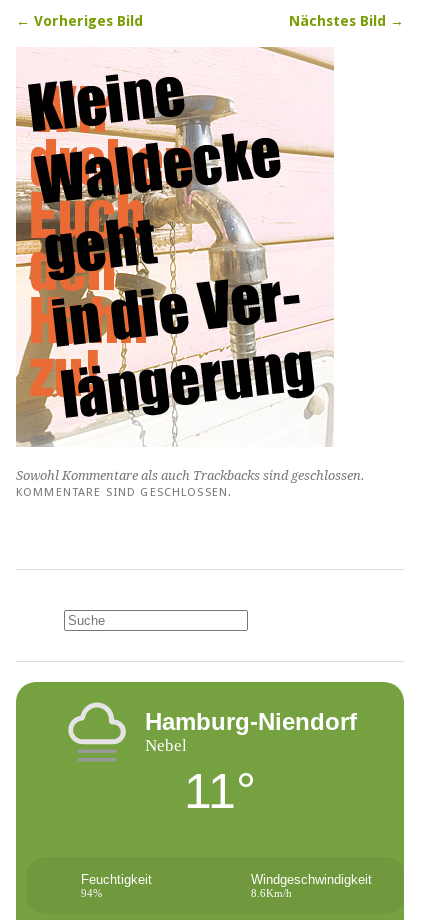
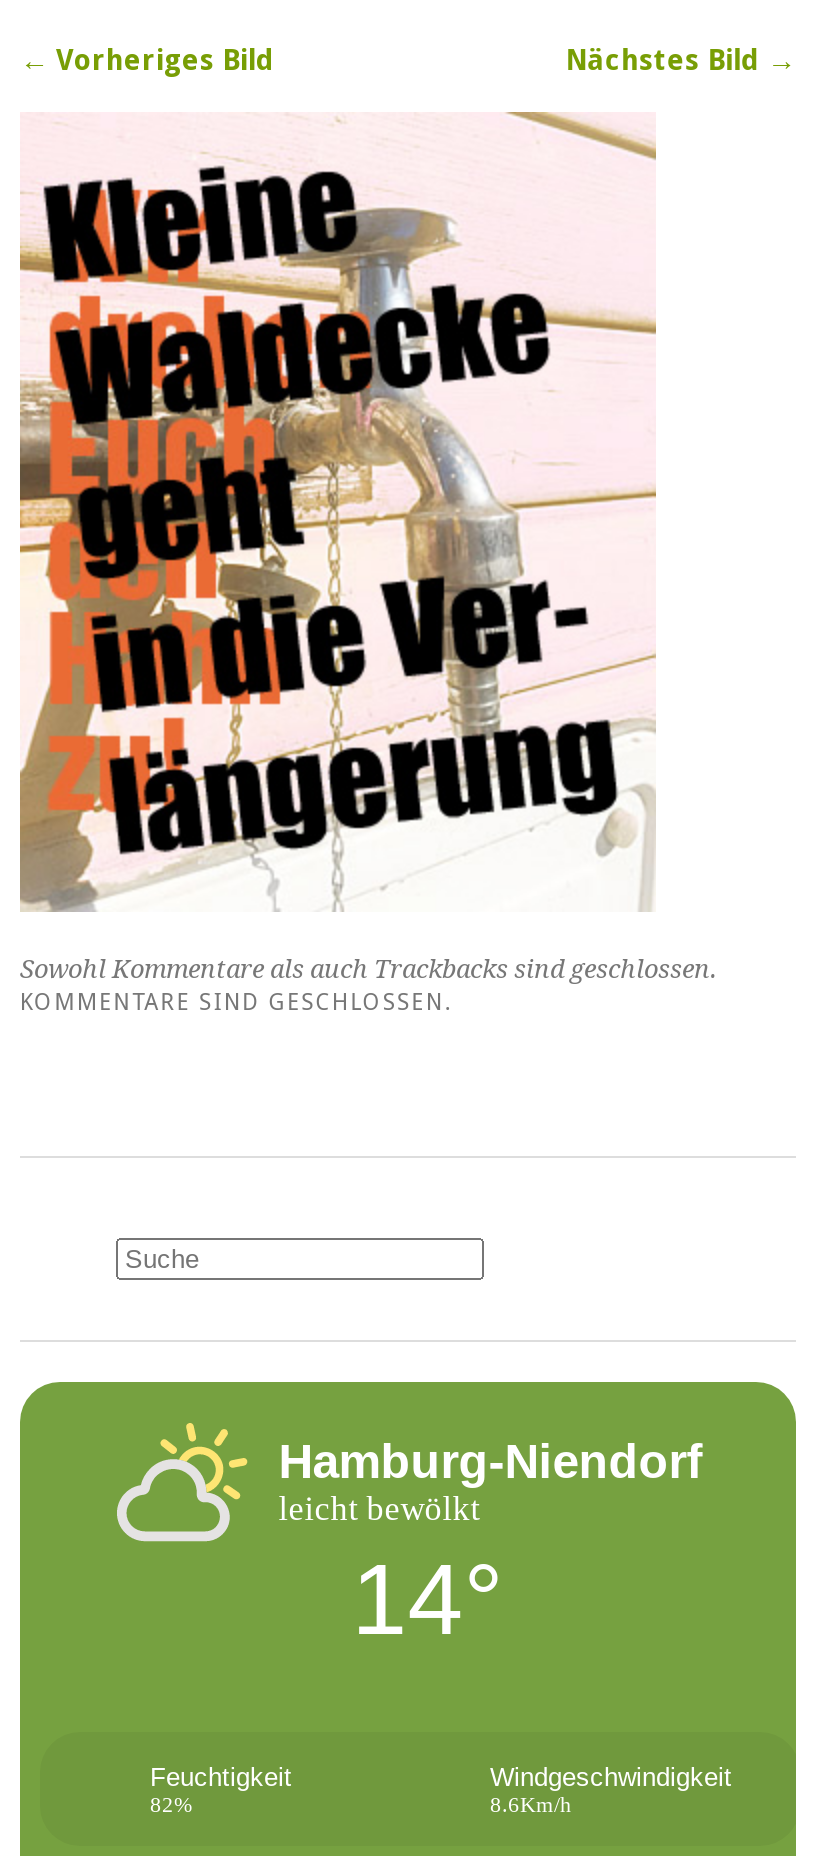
[65,702,256,819] [image] | Nebel | 11° -> [116,1424,504,1655] [image] | leicht bewölkt | 14°
[81,887,102,899] 94% -> [150,1791,192,1815] 82%

